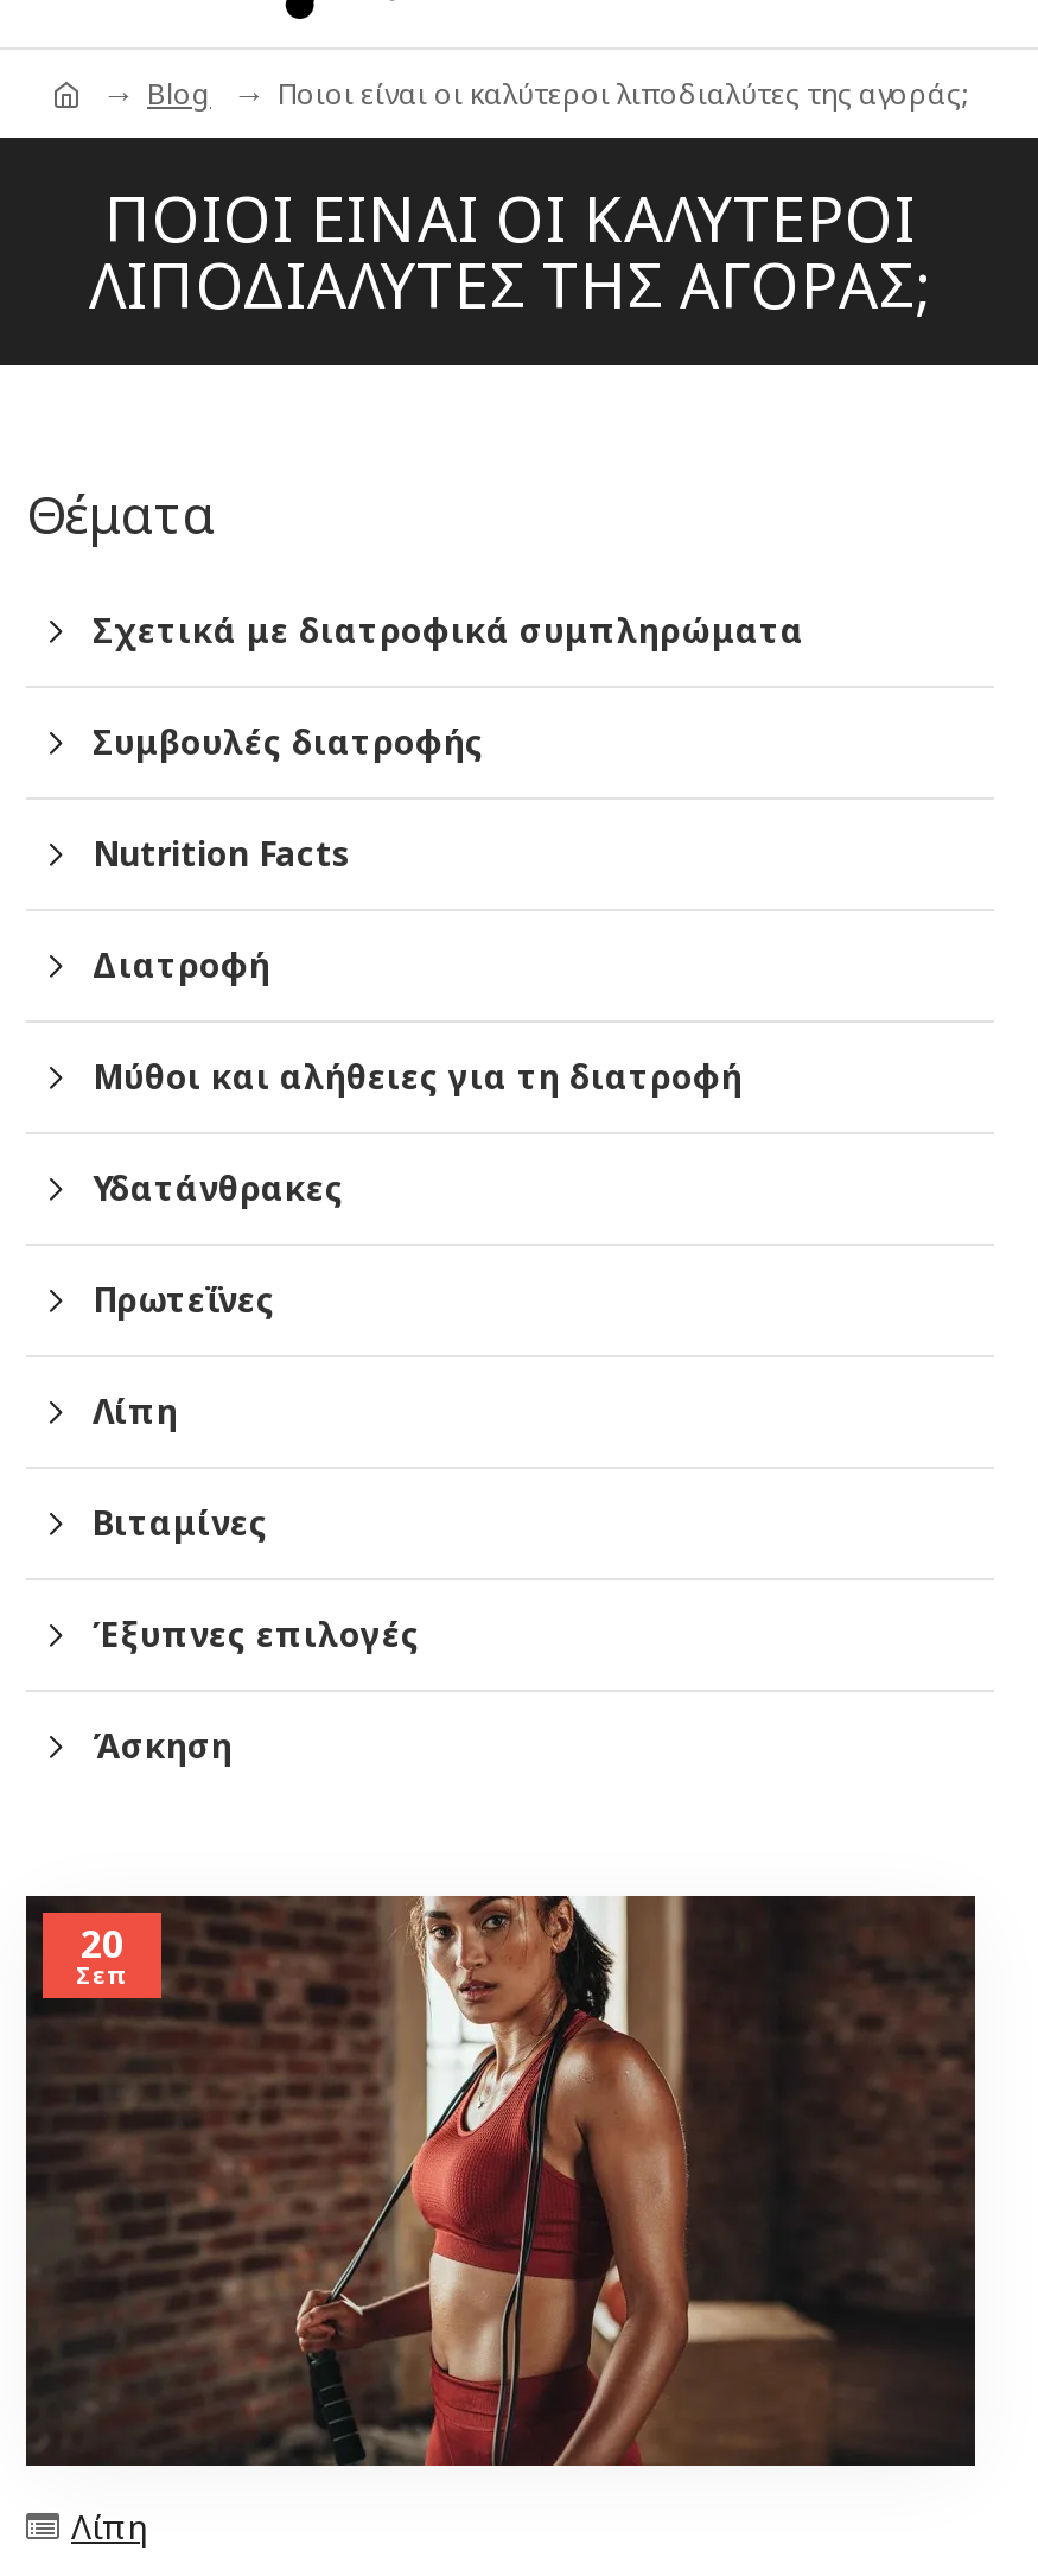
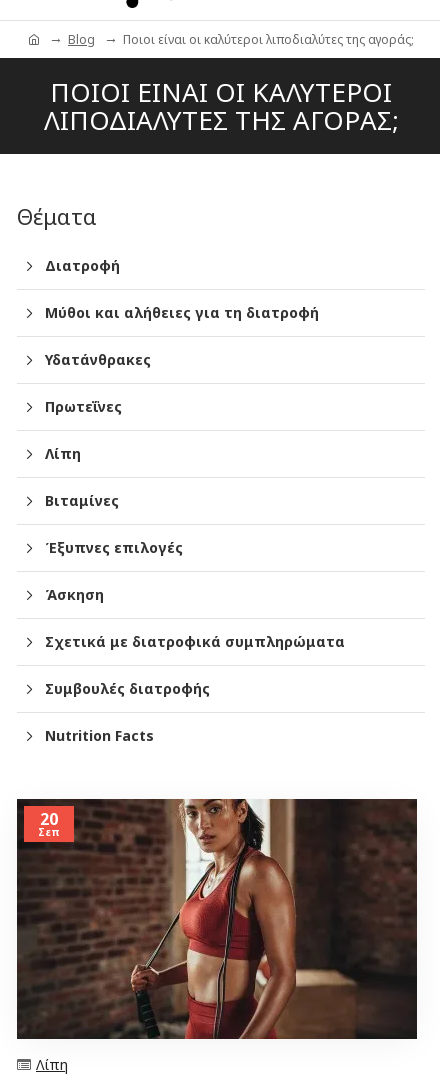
moved [93,608,804,876] -> [45,632,345,745]: Σχετικά με διατροφικά συμπληρώματα | Συμβουλές διατροφής | Nutrition Facts
moved [93,942,743,1768] -> [45,256,319,604]: Διατροφή | Μύθοι και αλήθειες για τη διατροφή | Υδατάνθρακες | Πρωτεΐνες | Λίπη | Βιταμίνες | Έξυπνες επιλογές | Άσκηση

